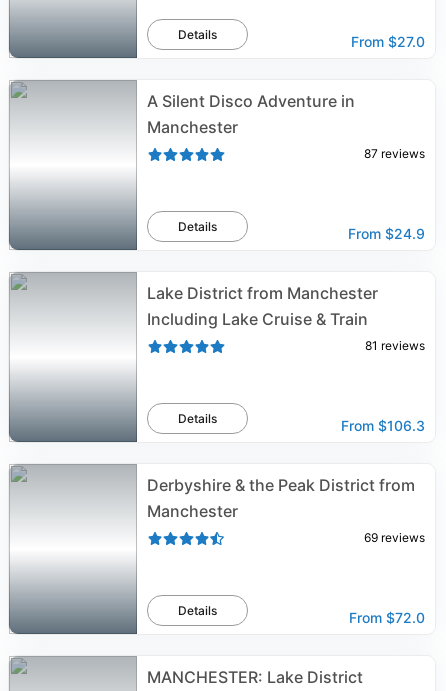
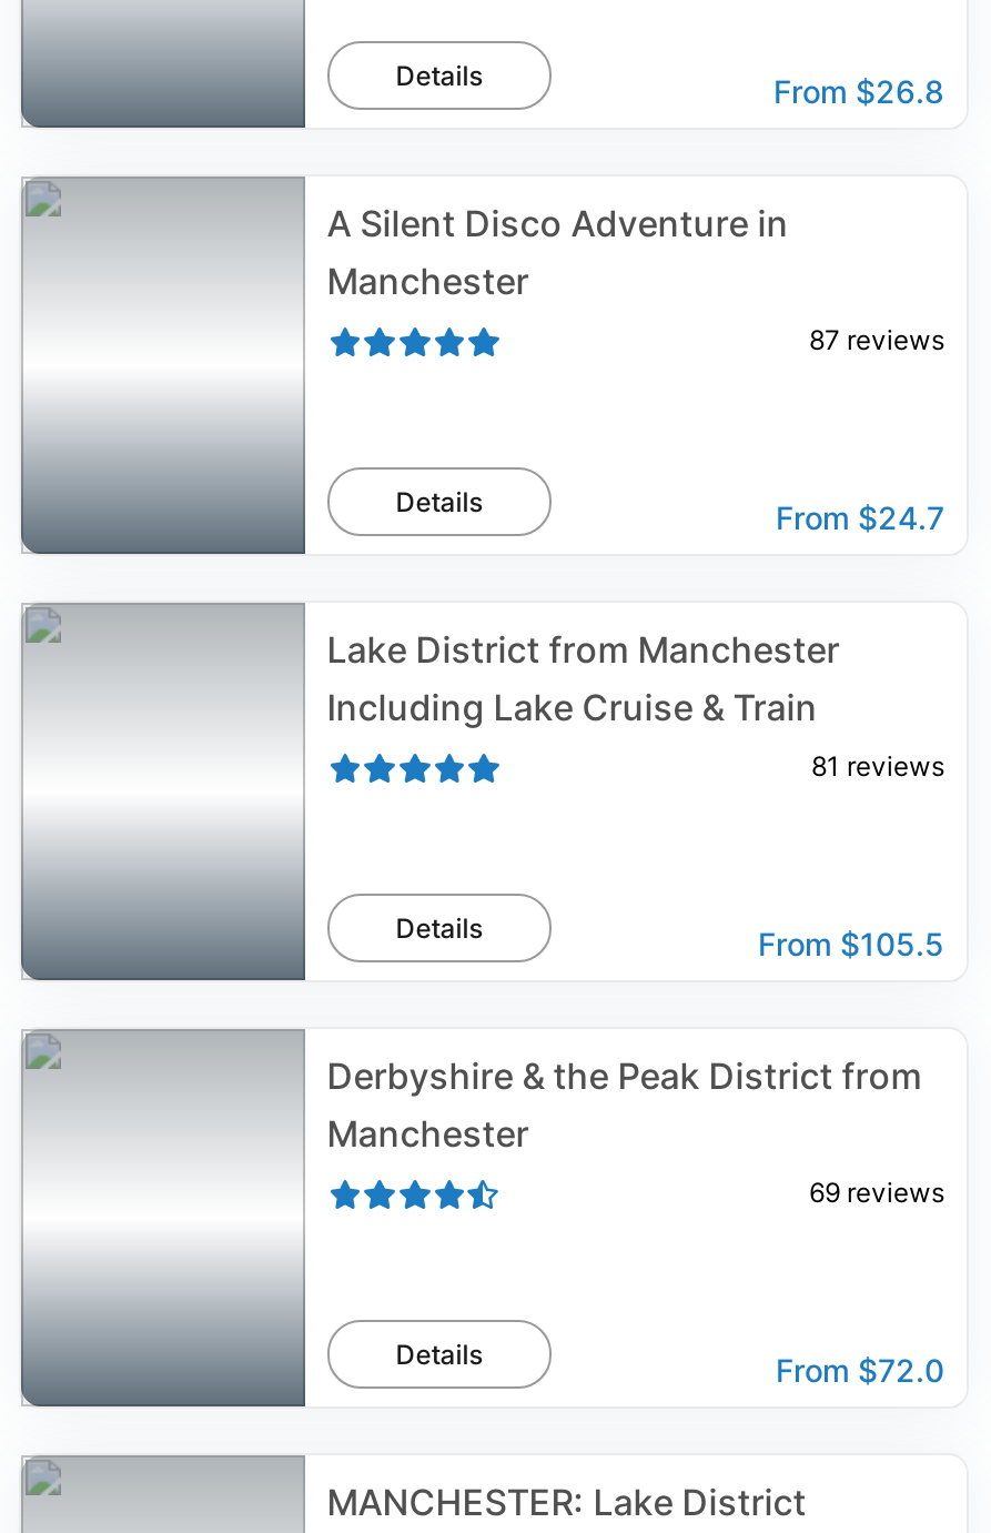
[351,33,425,50] From $27.0 -> [773,72,944,110] From $26.8
[348,225,425,242] From $24.9 -> [776,498,944,536] From $24.7
[341,417,425,434] From $106.3 -> [758,925,944,962] From $105.5

